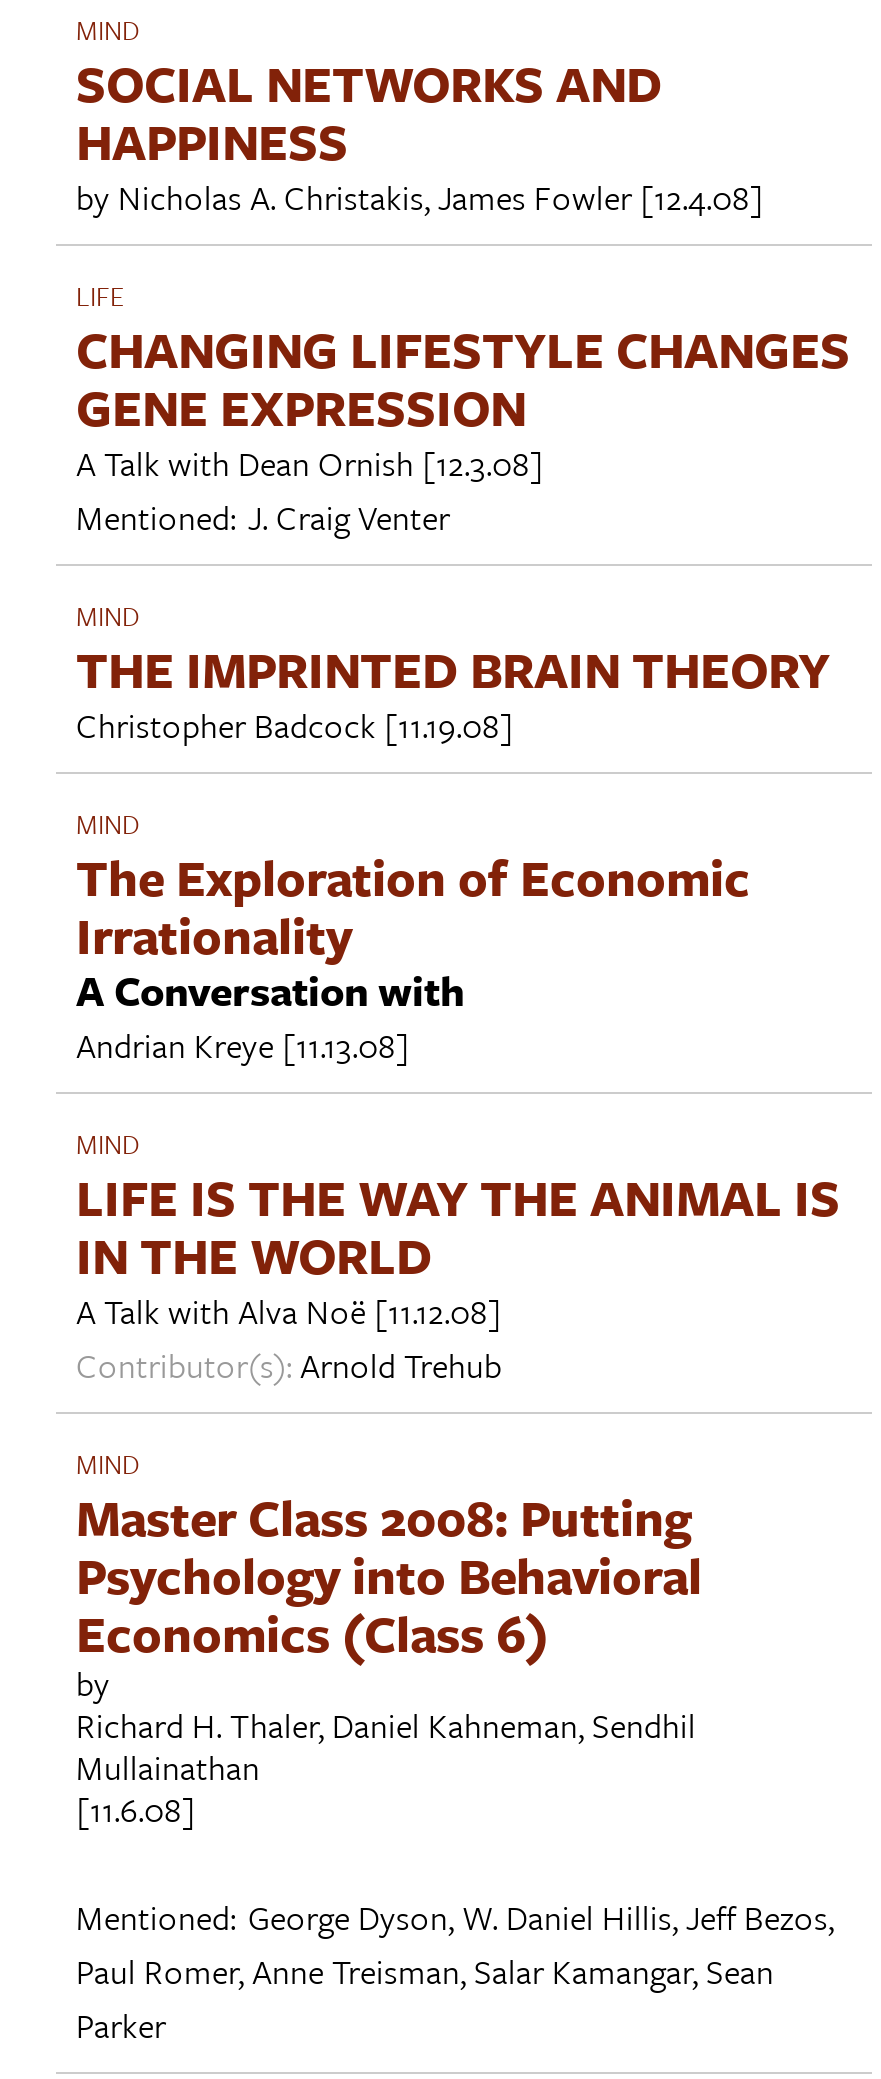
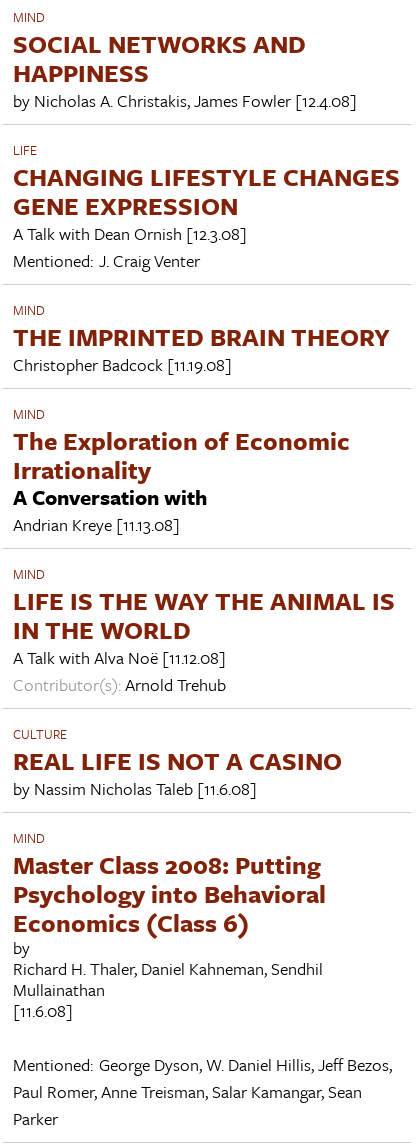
none -> [13,724,342,801] CULTURE | REAL LIFE IS NOT A CASINO | by Nassim Nicholas Taleb [11.6.08]

